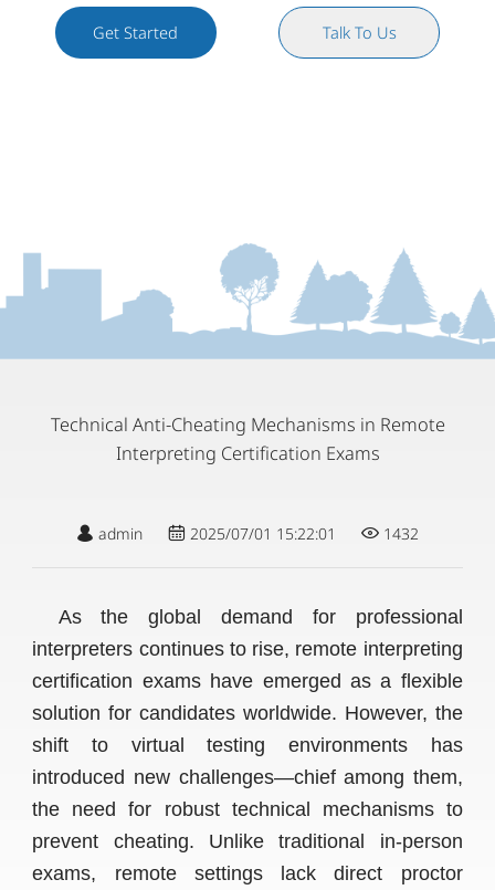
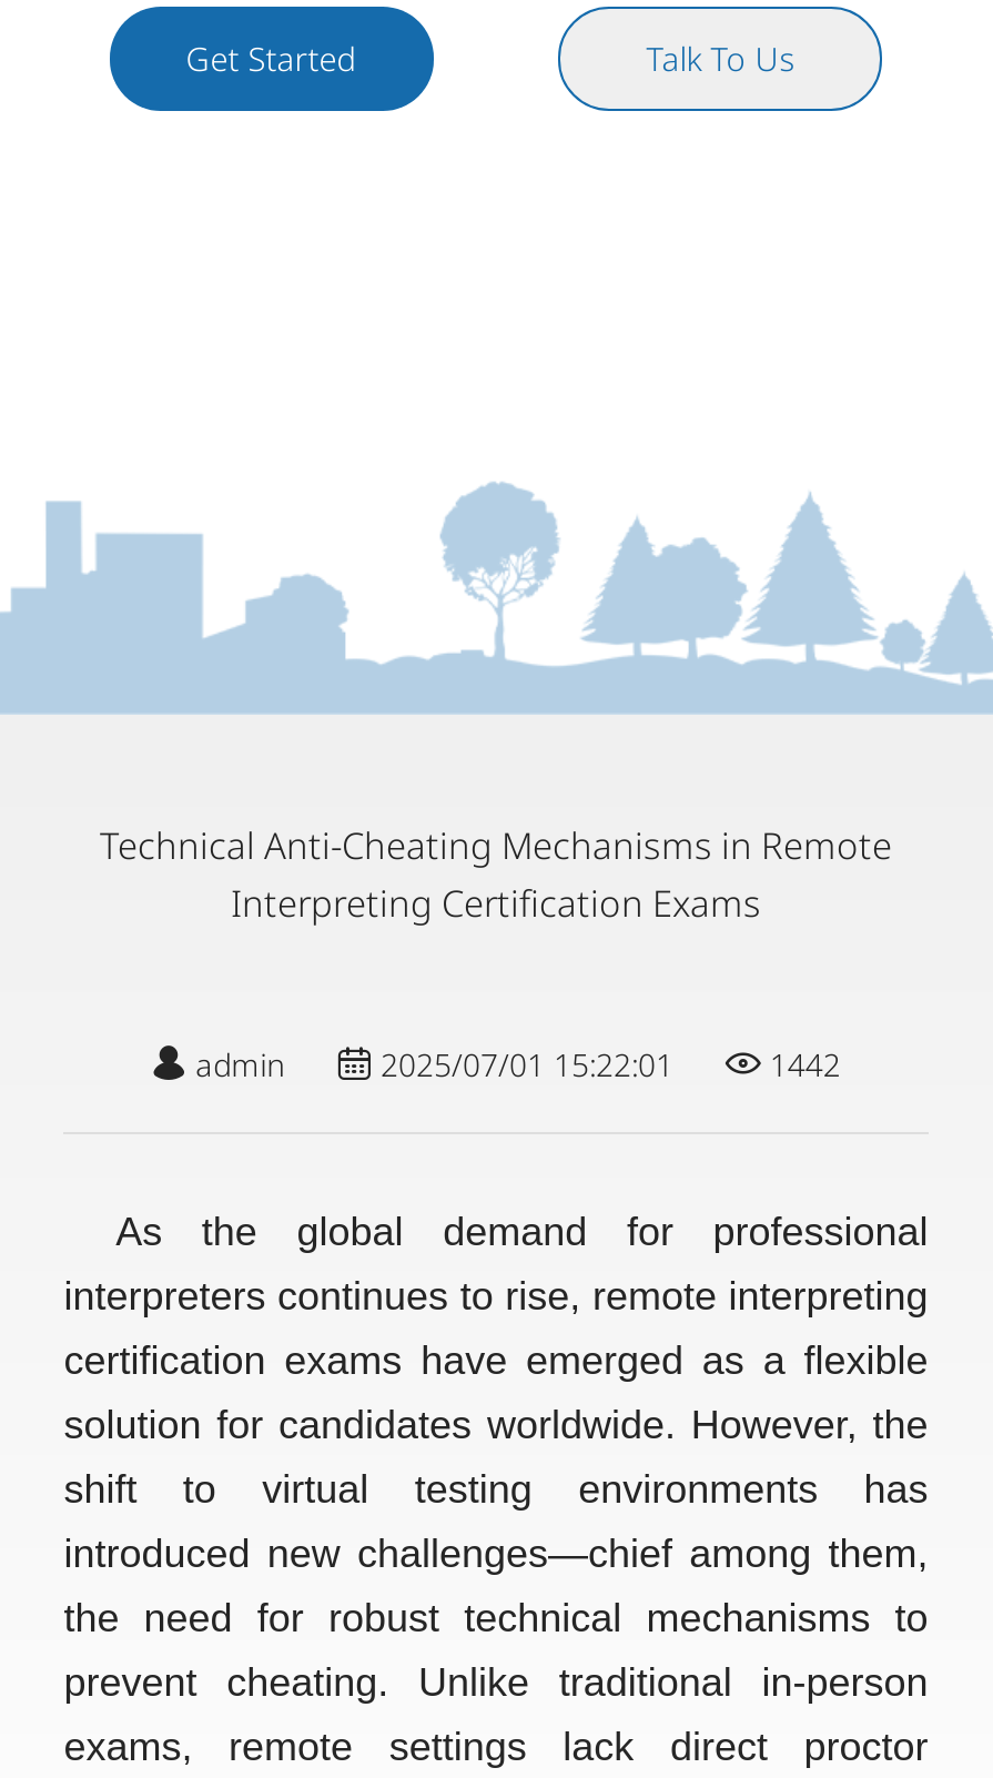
[379,523,419,544] 1432 -> [761,1043,841,1085] 1442

